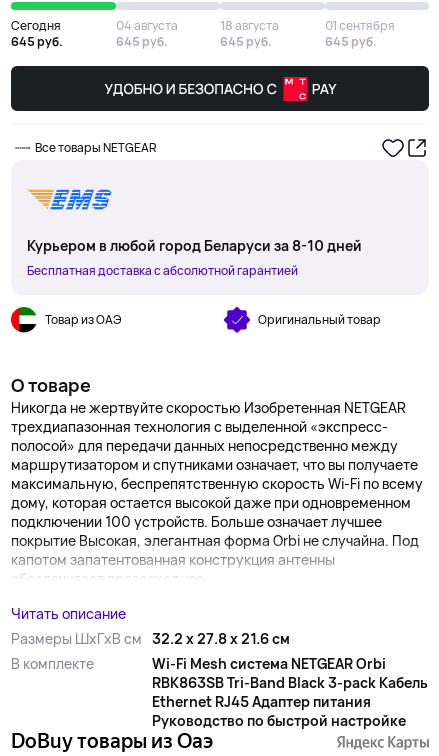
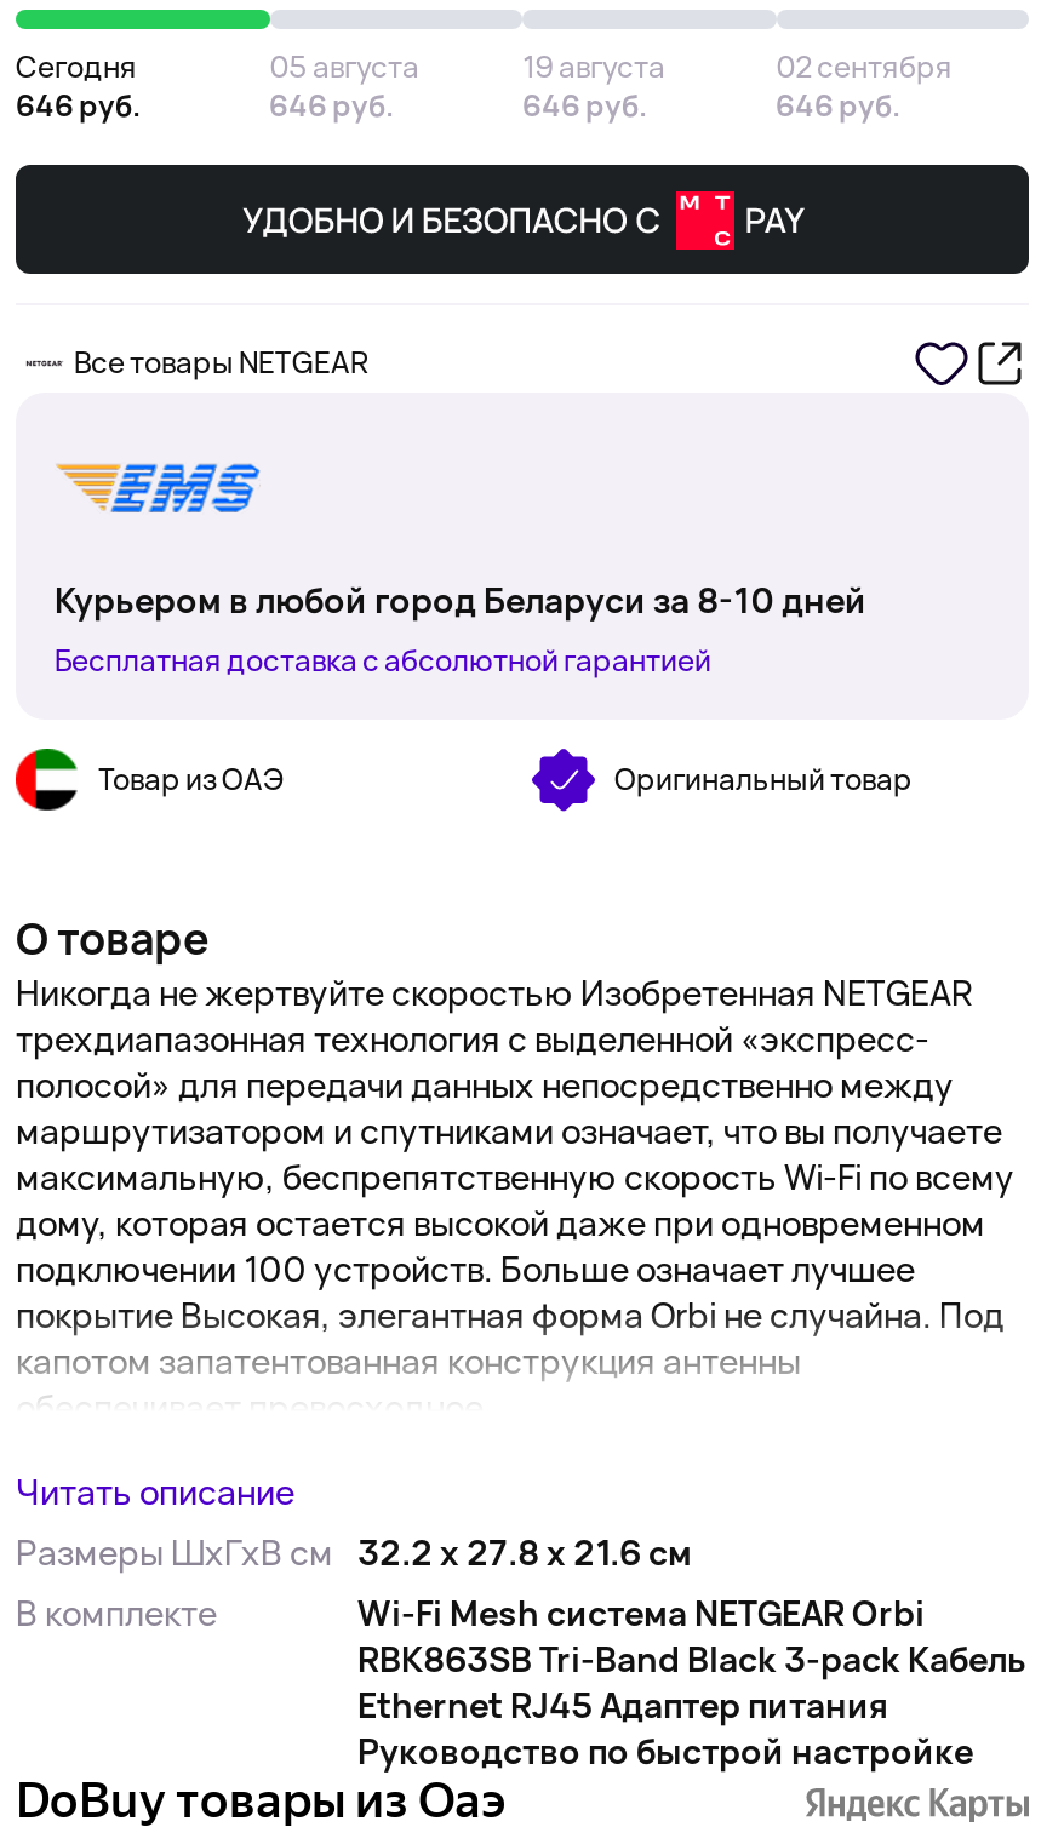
[115,17,177,34] 04 августа -> [269,46,419,87] 05 августа
[220,17,279,34] 18 августа -> [522,46,665,87] 19 августа
[324,17,394,34] 01 сентября -> [776,46,953,87] 02 сентября
[11,33,63,50] 645 руб. -> [16,85,142,126] 646 руб.
[115,33,167,50] 645 руб. -> [269,85,395,126] 646 руб.
[220,33,272,50] 645 руб. -> [522,85,648,126] 646 руб.
[324,33,376,50] 645 руб. -> [776,85,902,126] 646 руб.

